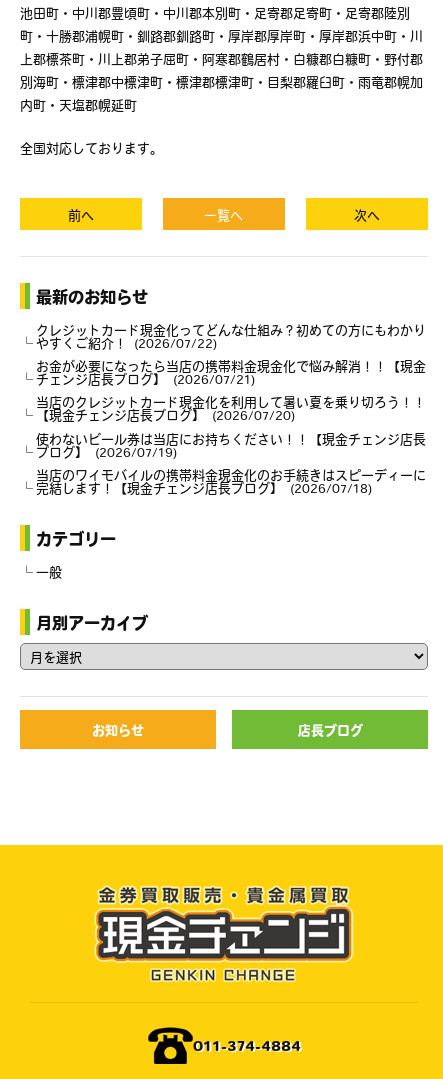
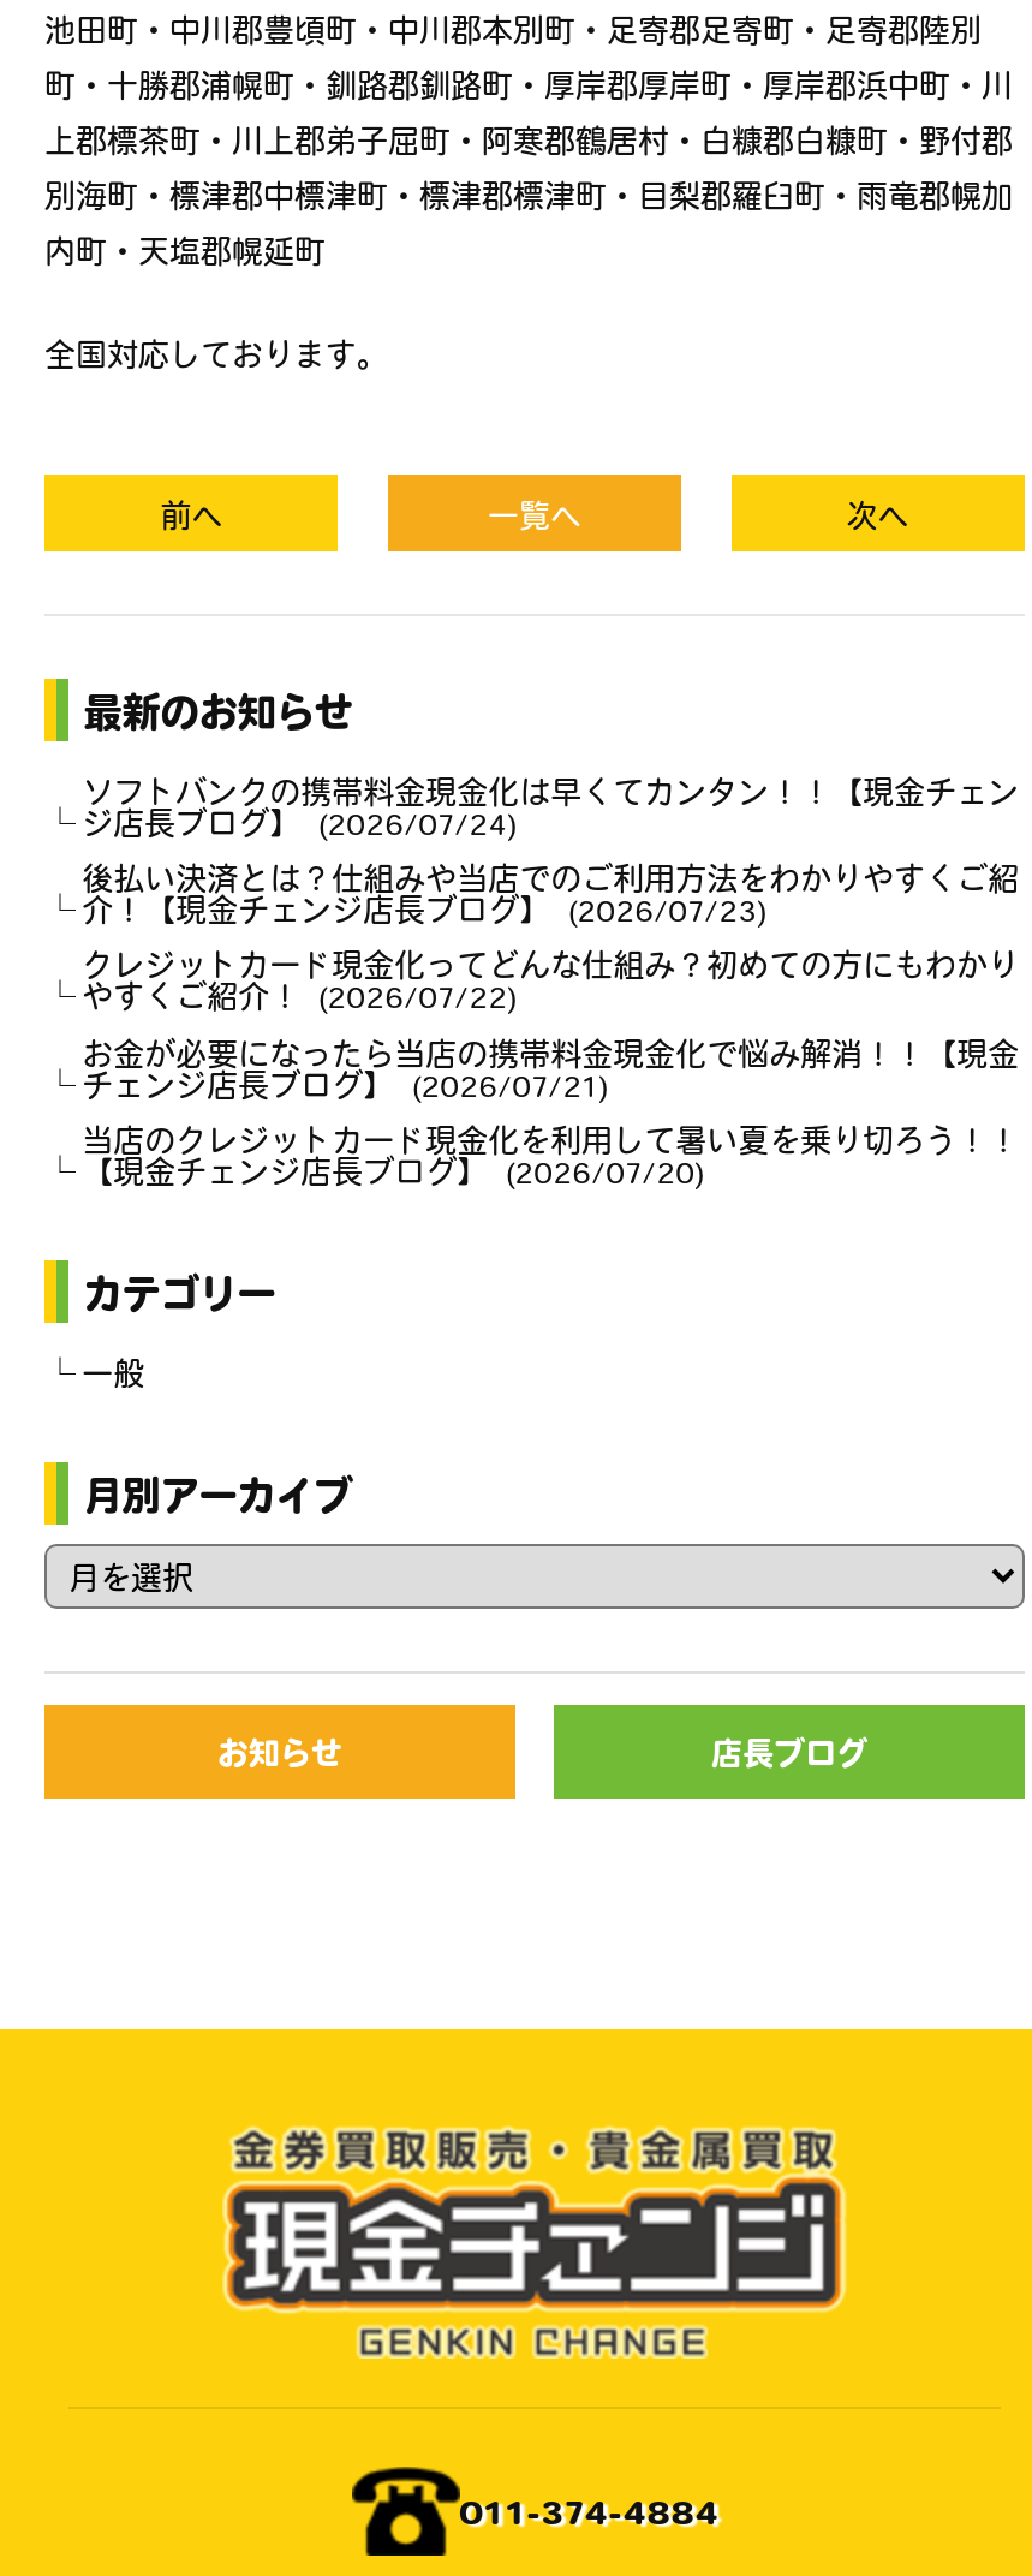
none -> [82,774,1019,924] ソフトバンクの携帯料金現金化は早くてカンタン！！【現金チェン | ジ店長ブログ】 2026/07/24 | 後払い決済とは？仕組みや当店でのご利用方法をわかりやすくご紹 | 介！【現金チェンジ店長ブログ】 2026/07/23
moved [36,323,426,421] -> [82,949,1019,1186]: クレジットカード現金化ってどんな仕組み？初めての方にもわかり | やすくご紹介！ 2026/07/22 | お金が必要になったら当店の携帯料金現金化で悩み解消！！【現金 | チェンジ店長ブログ】 2026/07/21 | 当店のクレジットカード現金化を利用して暑い夏を乗り切ろう！！ | 【現金チェンジ店長ブログ】 2026/07/20
[36,432,426,494] 使わないビール券は当店にお持ちください！！【現金チェンジ店長 | ブログ】 2026/07/19 | 当店のワイモバイルの携帯料金現金化のお手続きはスピーディーに | 完結します！【現金チェンジ店長ブログ】 2026/07/18 -> none

